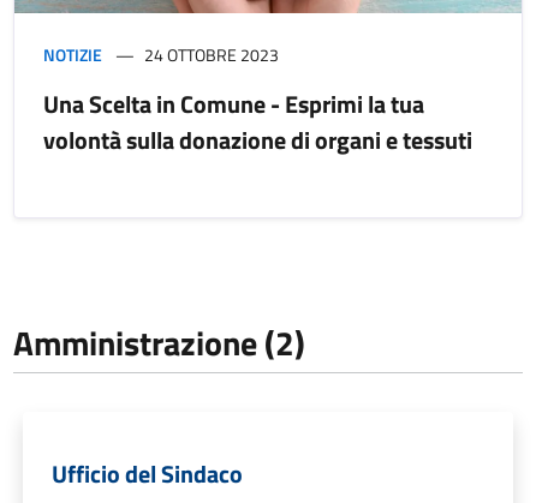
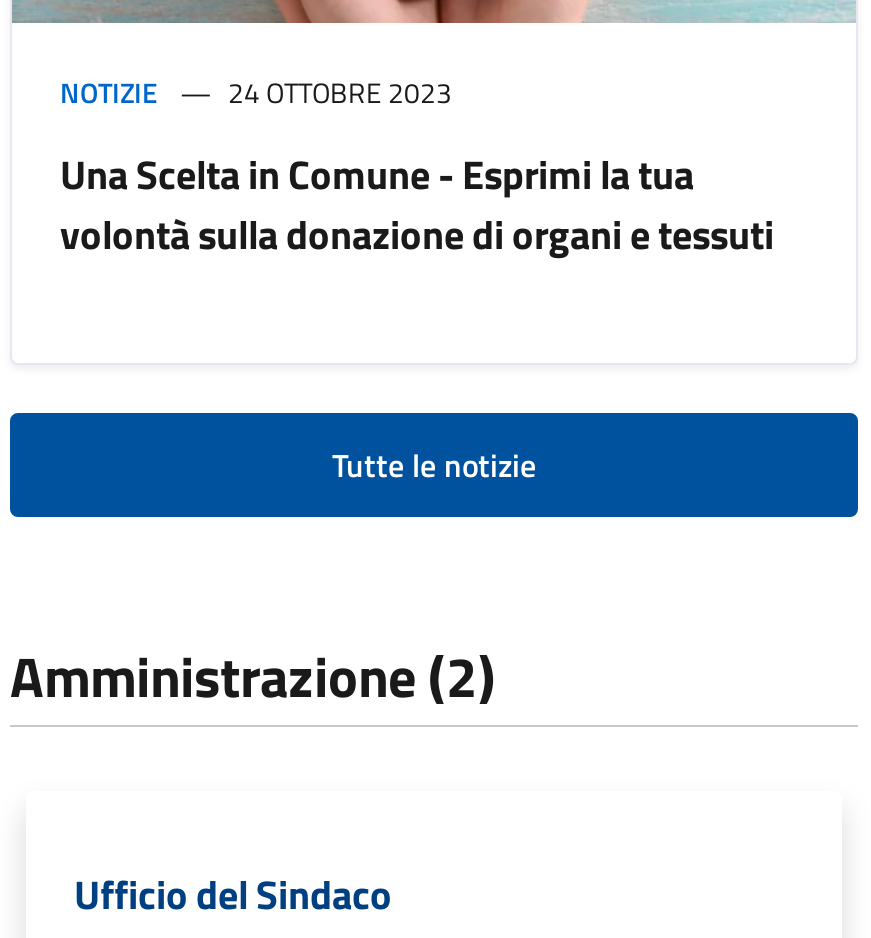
none -> [332,441,536,489] Tutte le notizie

